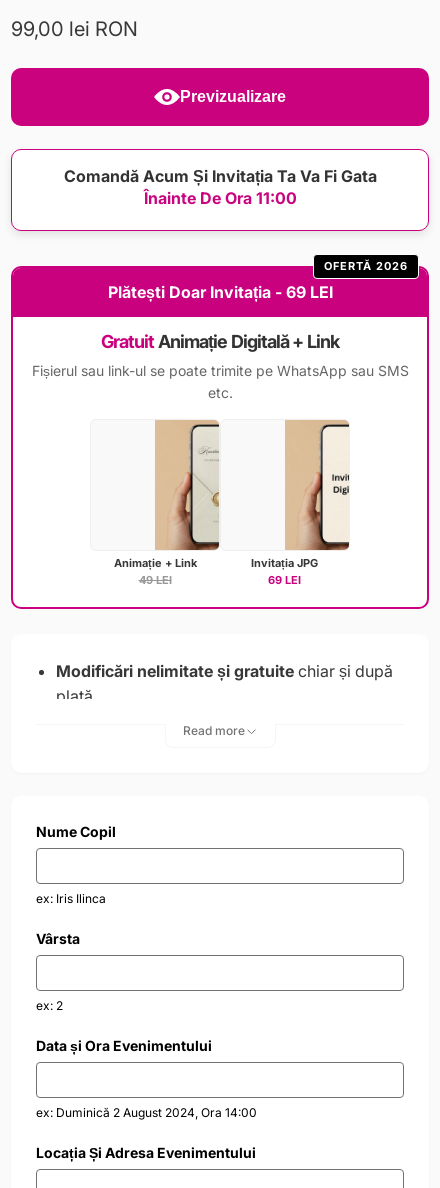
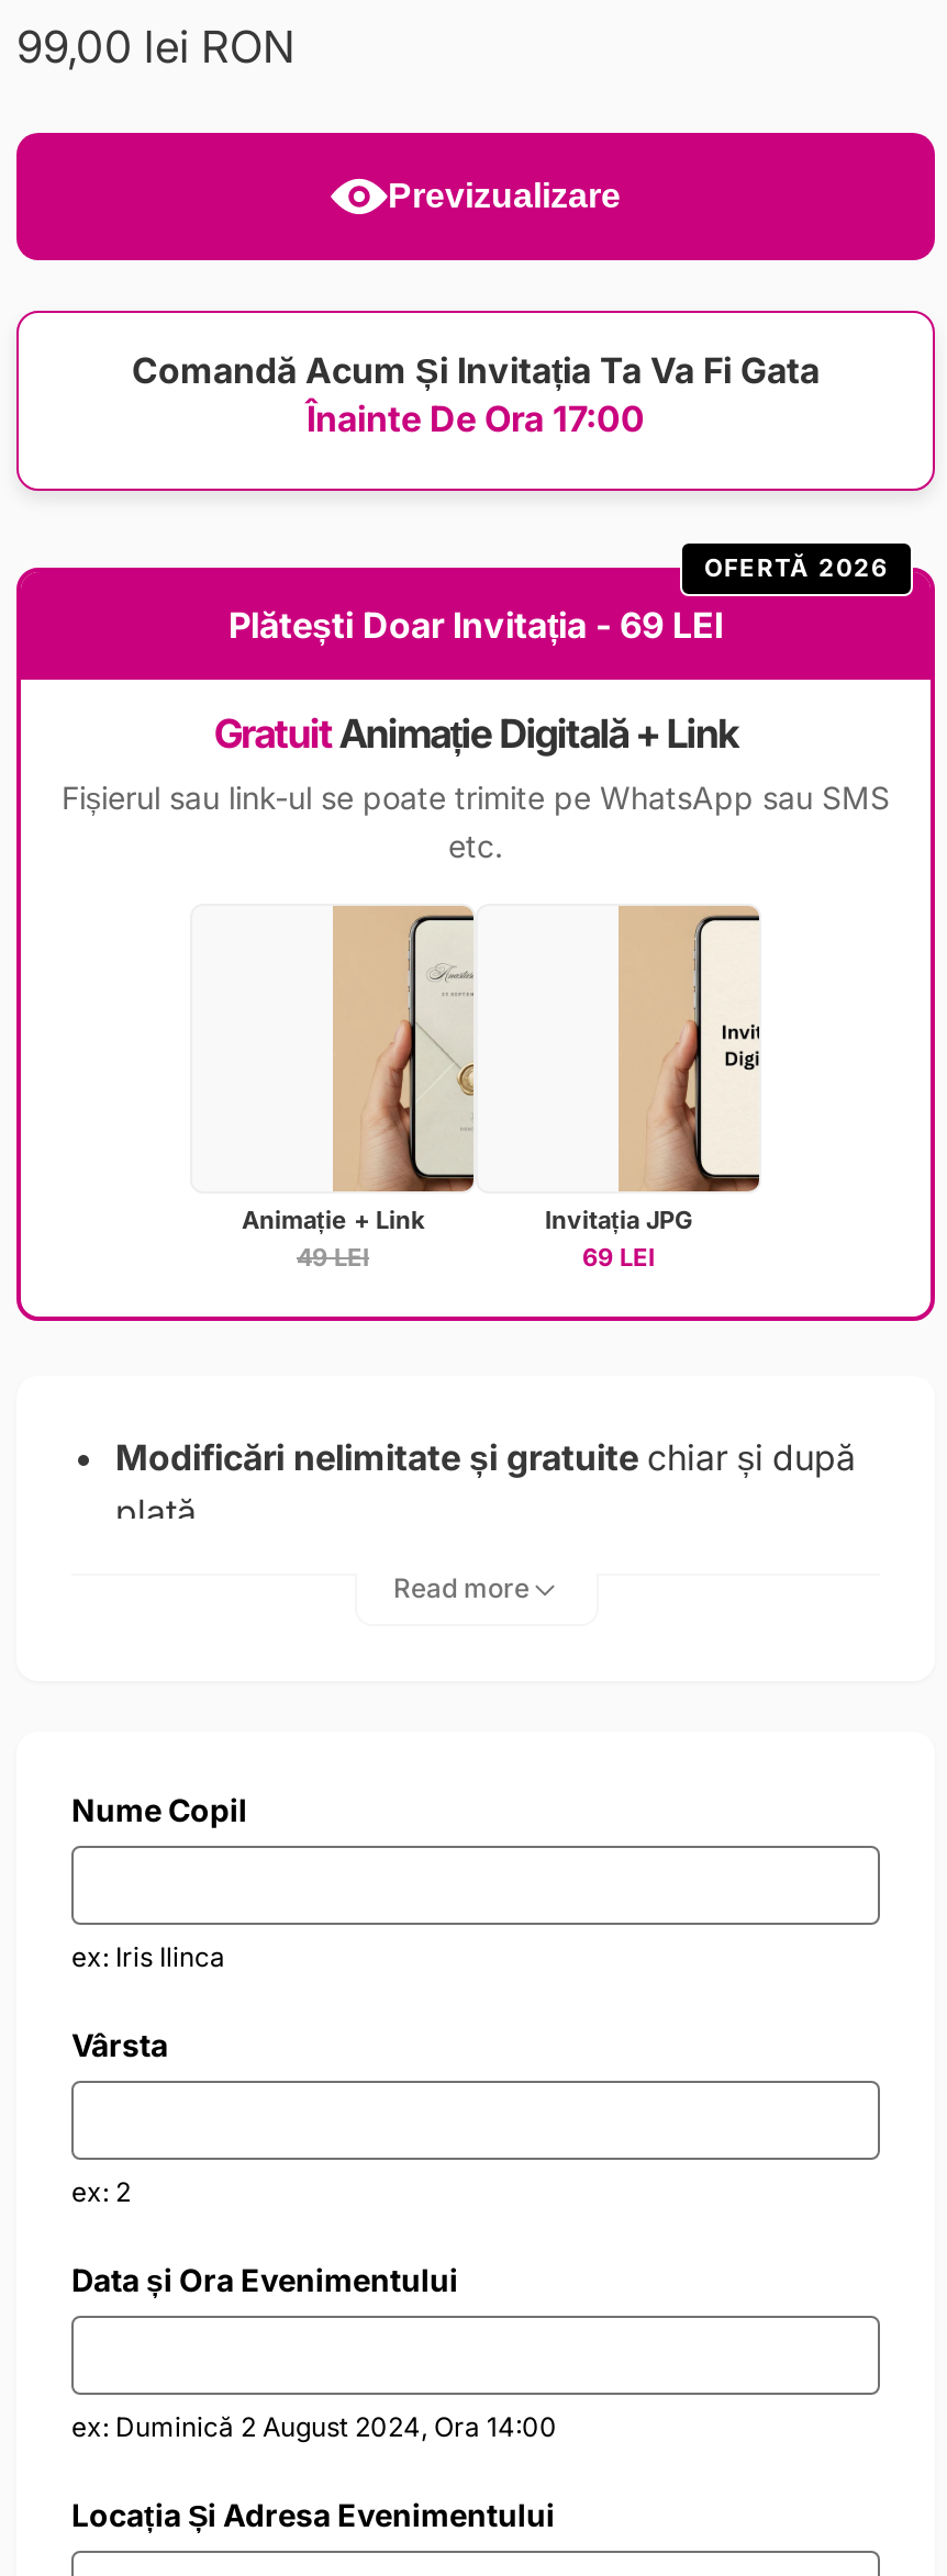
[143,188,296,208] Înainte De Ora 11:00 -> [307,396,645,439] Înainte De Ora 17:00

